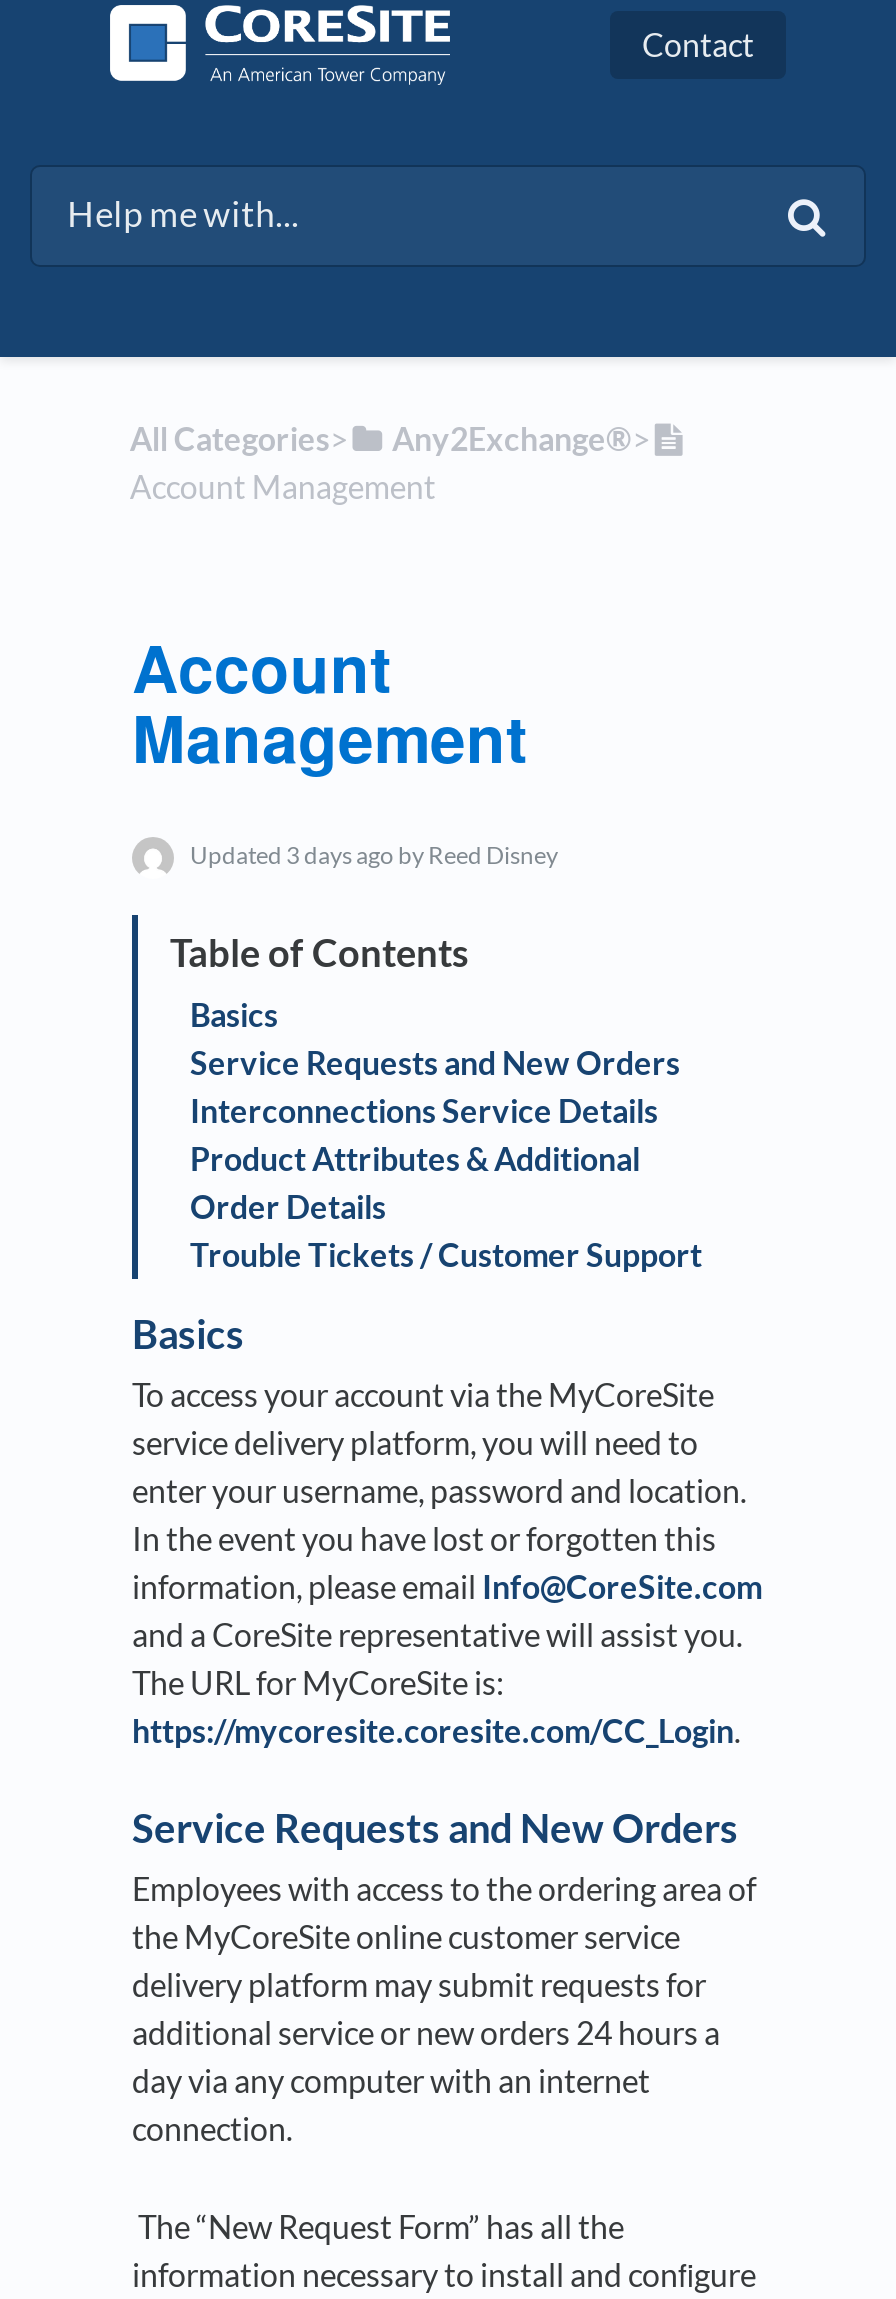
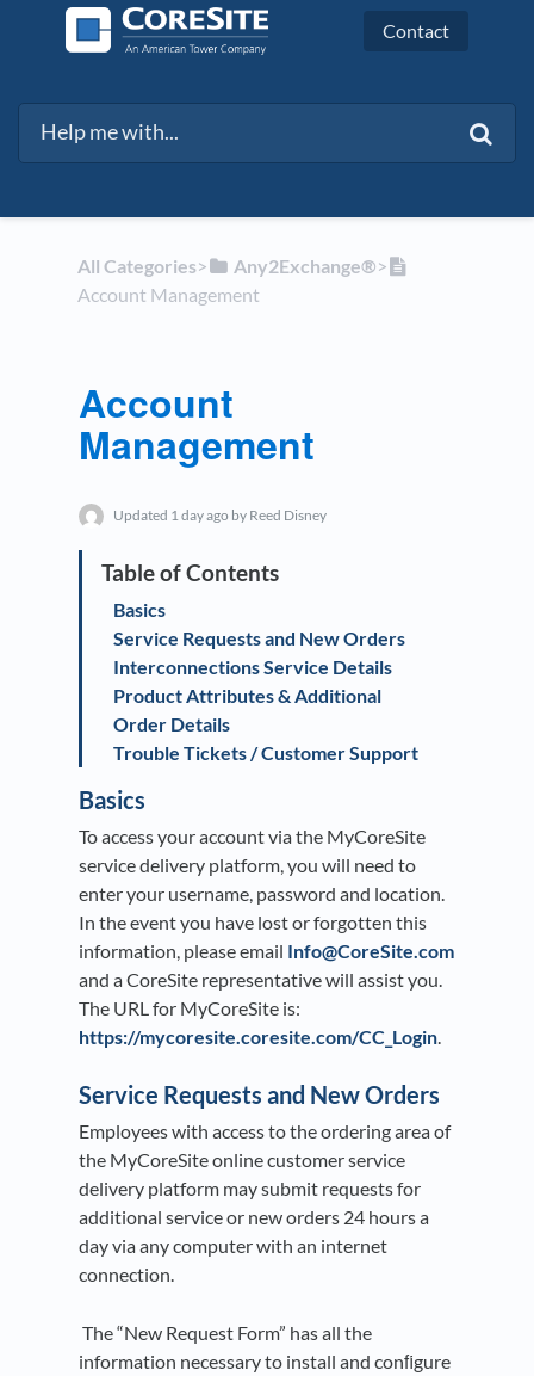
[190,840,558,870] Updated 3 days ago by Reed Disney -> [113,505,327,523] Updated 1 day ago by Reed Disney

